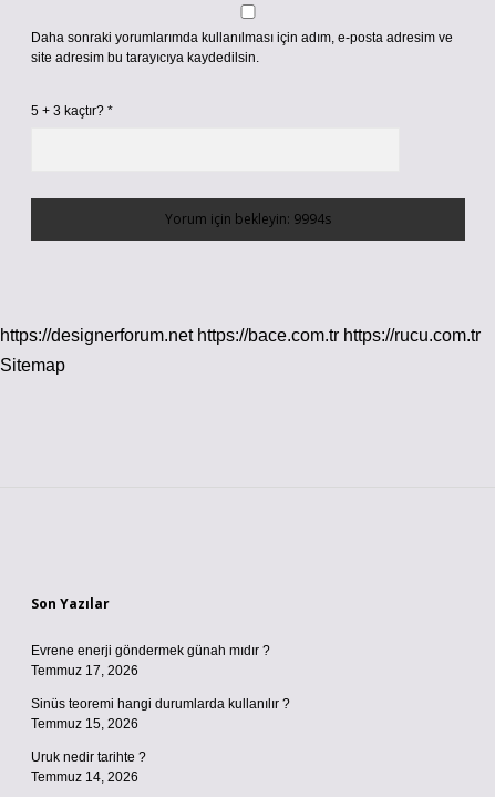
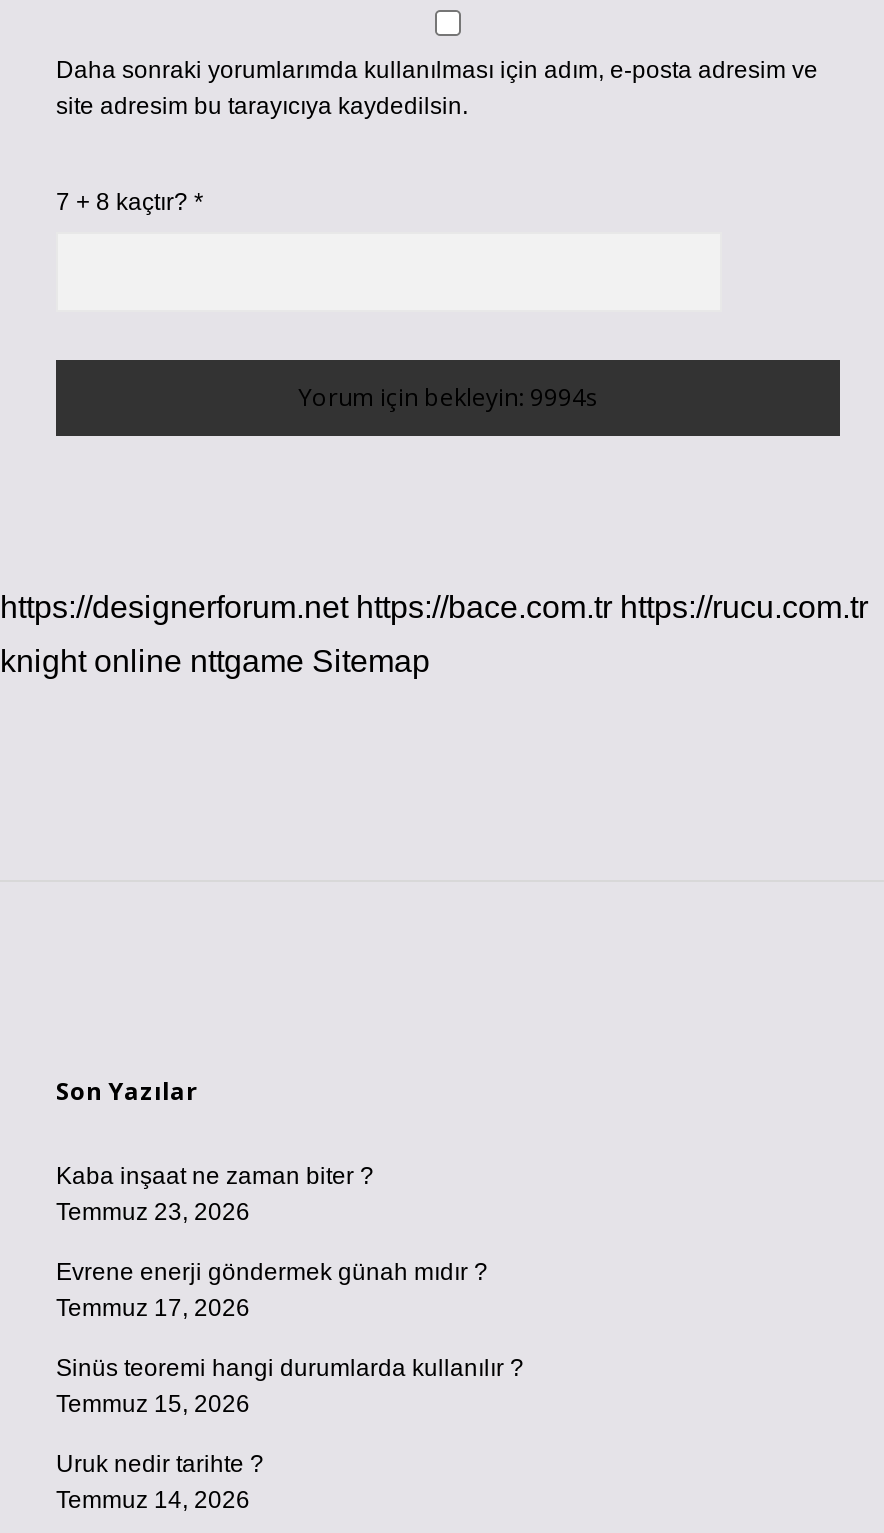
[31,103,113,119] 5 + 3 kaçtır? * -> [56,188,204,216] 7 + 8 kaçtır? *
[0,356,65,375] Sitemap -> [0,644,430,678] knight online nttgame Sitemap
none -> [56,1162,374,1226] Kaba inşaat ne zaman biter ? | Temmuz 23, 2026

